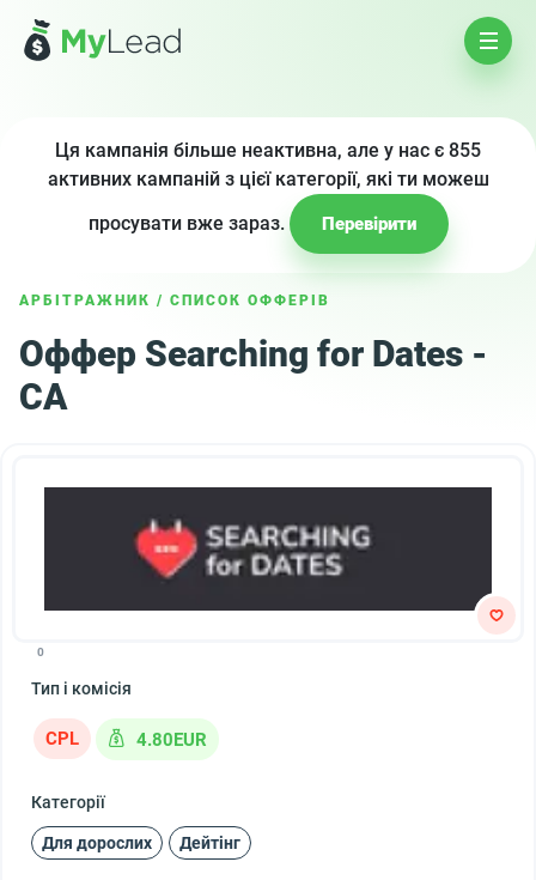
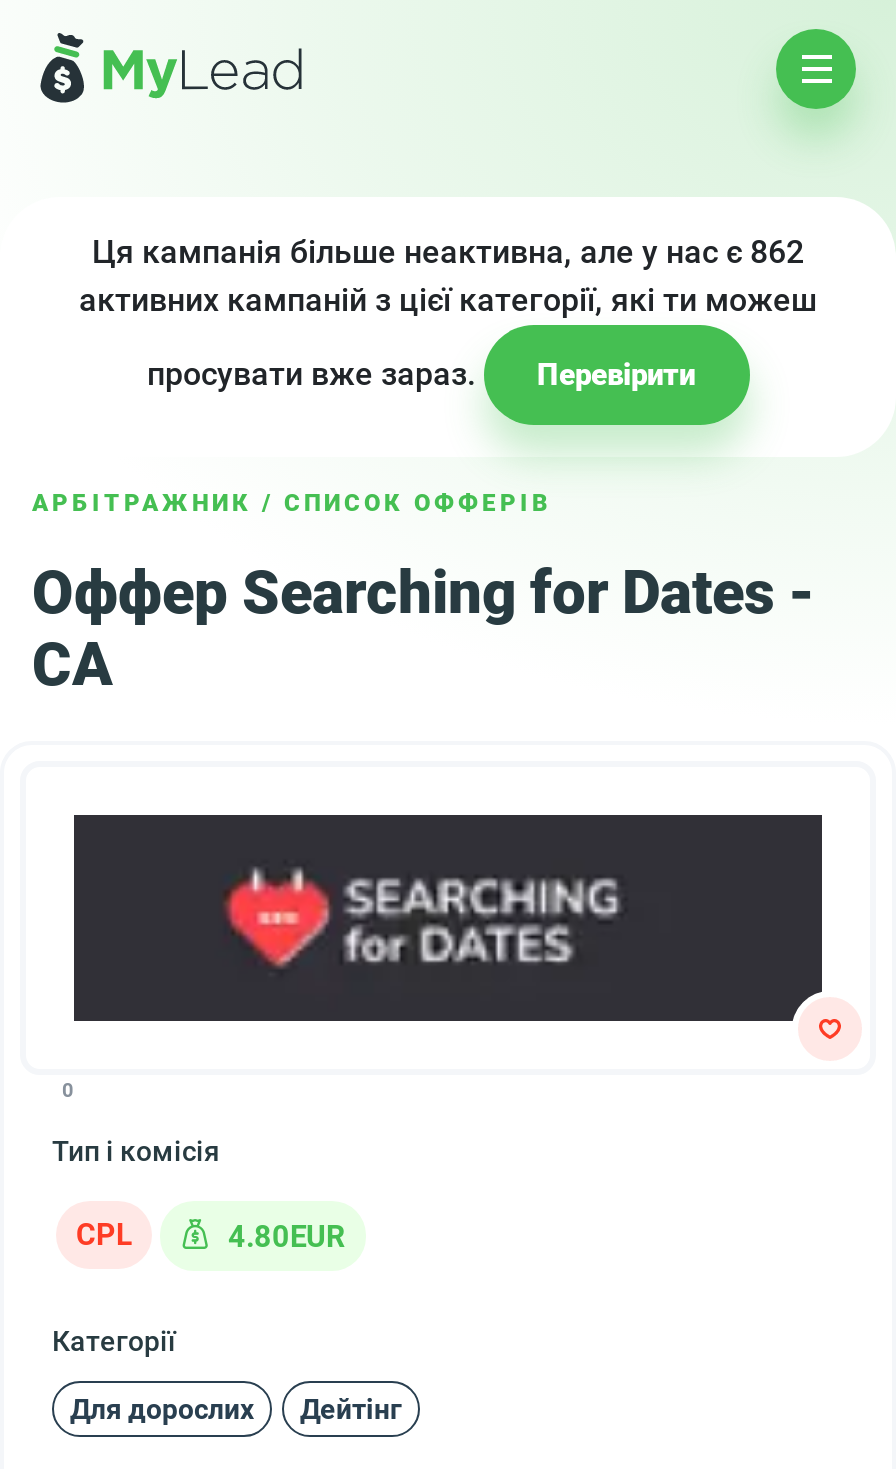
[55,139,481,162] Ця кампанія більше неактивна, але у нас є 855 -> [92,233,804,271] Ця кампанія більше неактивна, але у нас є 862

